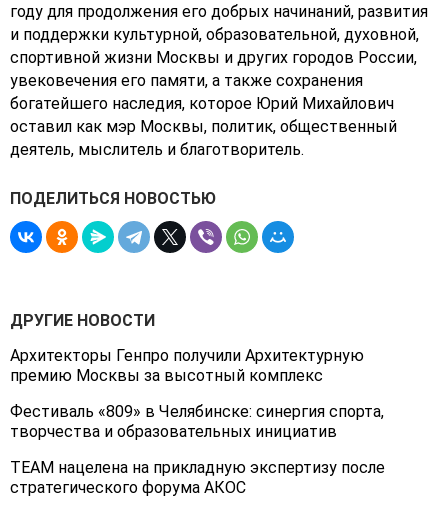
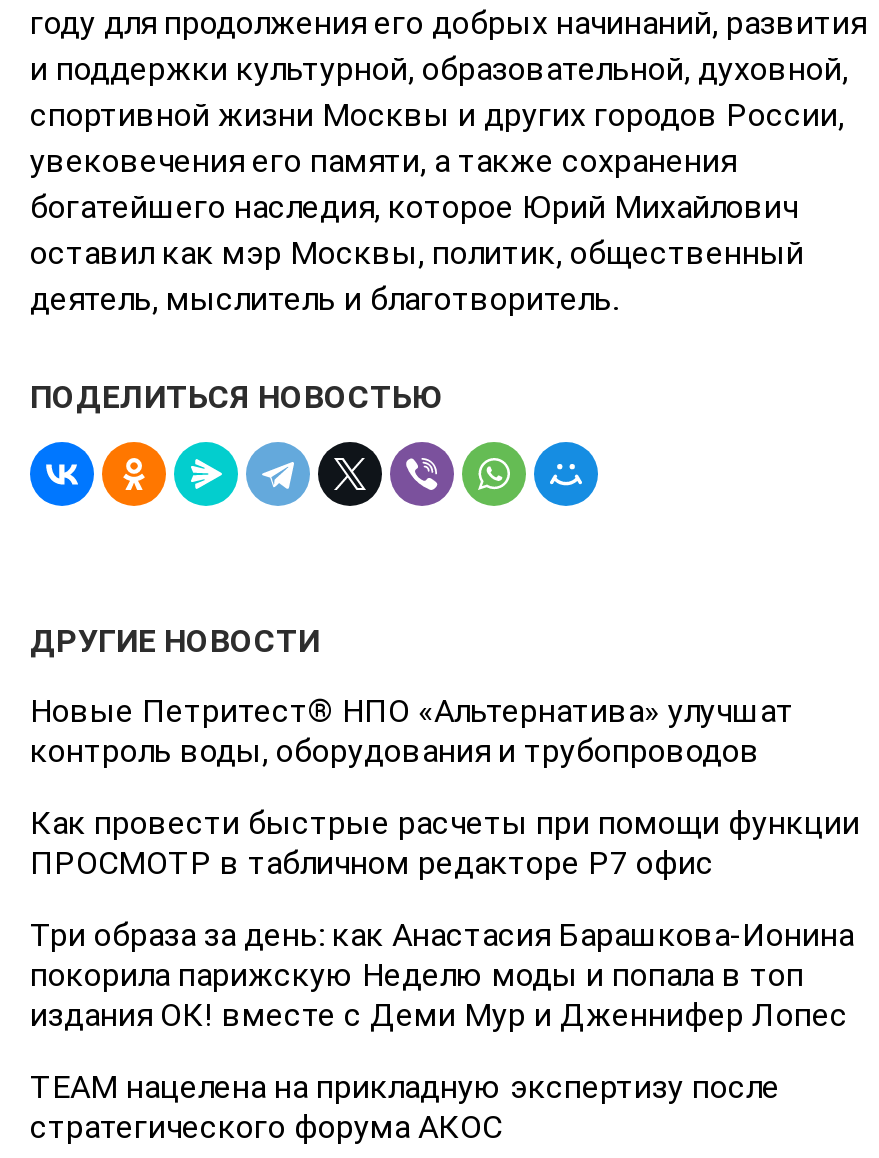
[10,346,384,441] Архитекторы Генпро получили Архитектурную | премию Москвы за высотный комплекс | Фестиваль «809» в Челябинске: синергия спорта, | творчества и образовательных инициатив -> [30,693,860,1035] Новые Петритест® НПО «Альтернатива» улучшат | контроль воды, оборудования и трубопроводов | Как провести быстрые расчеты при помощи функции | ПРОСМОТР в табличном редакторе Р7 офис | Три образа за день: как Анастасия Барашкова‑Ионина | покорила парижскую Неделю моды и попала в топ | издания ОК! вместе с Деми Мур и Дженнифер Лопес

